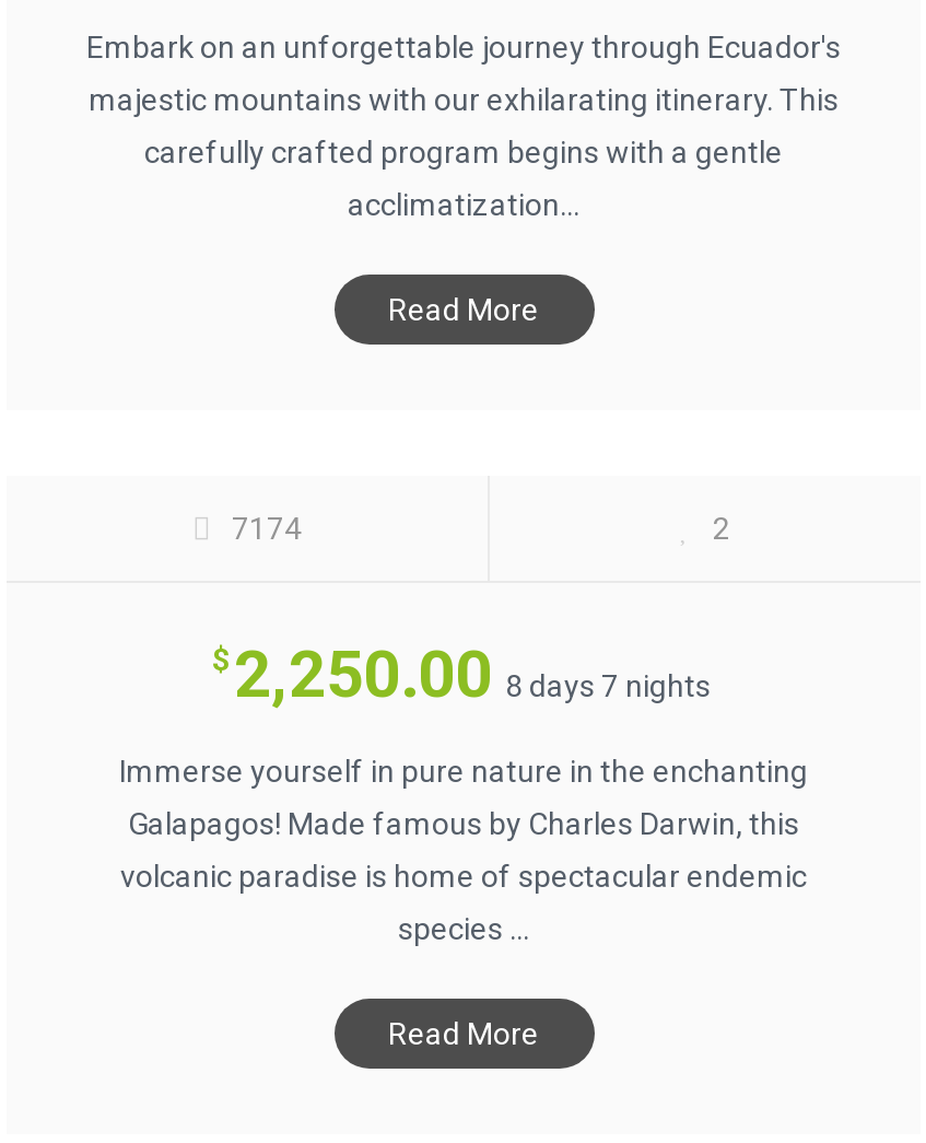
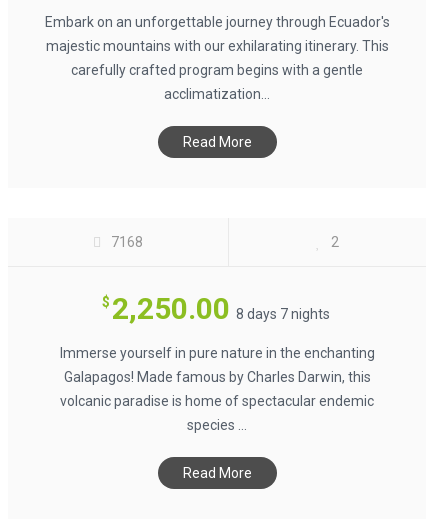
[232,511,302,546] 7174 -> [111,234,143,250] 7168

